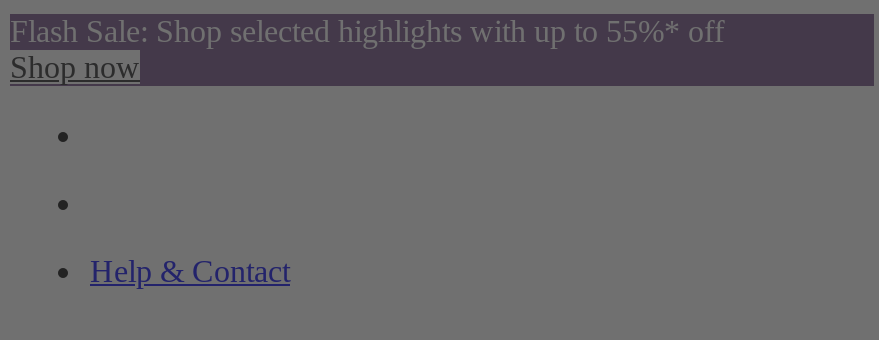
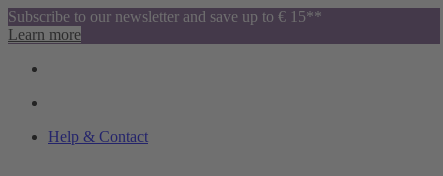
[10,14,724,84] Flash Sale: Shop selected highlights with up to 55%* off | Shop now -> [8,8,322,43] Subscribe to our newsletter and save up to € 15** | Learn more

